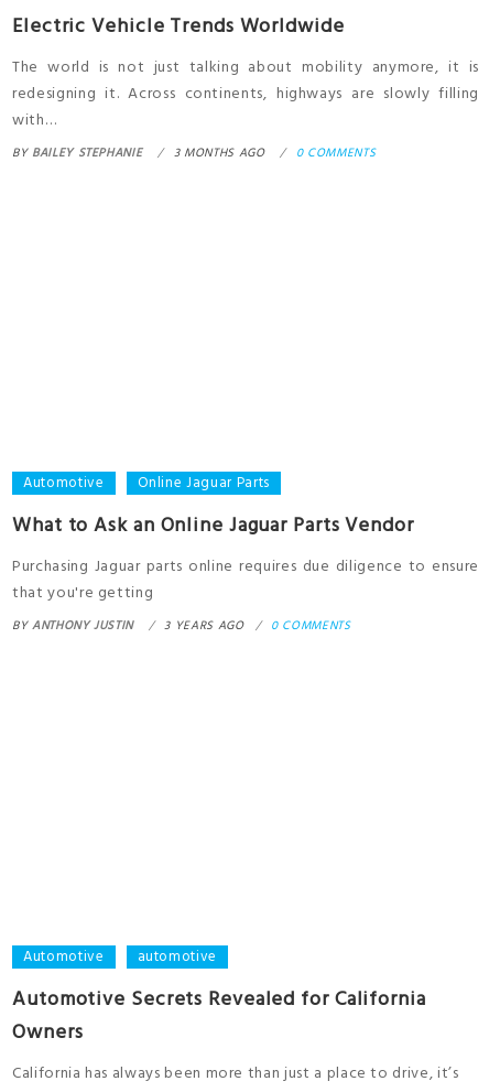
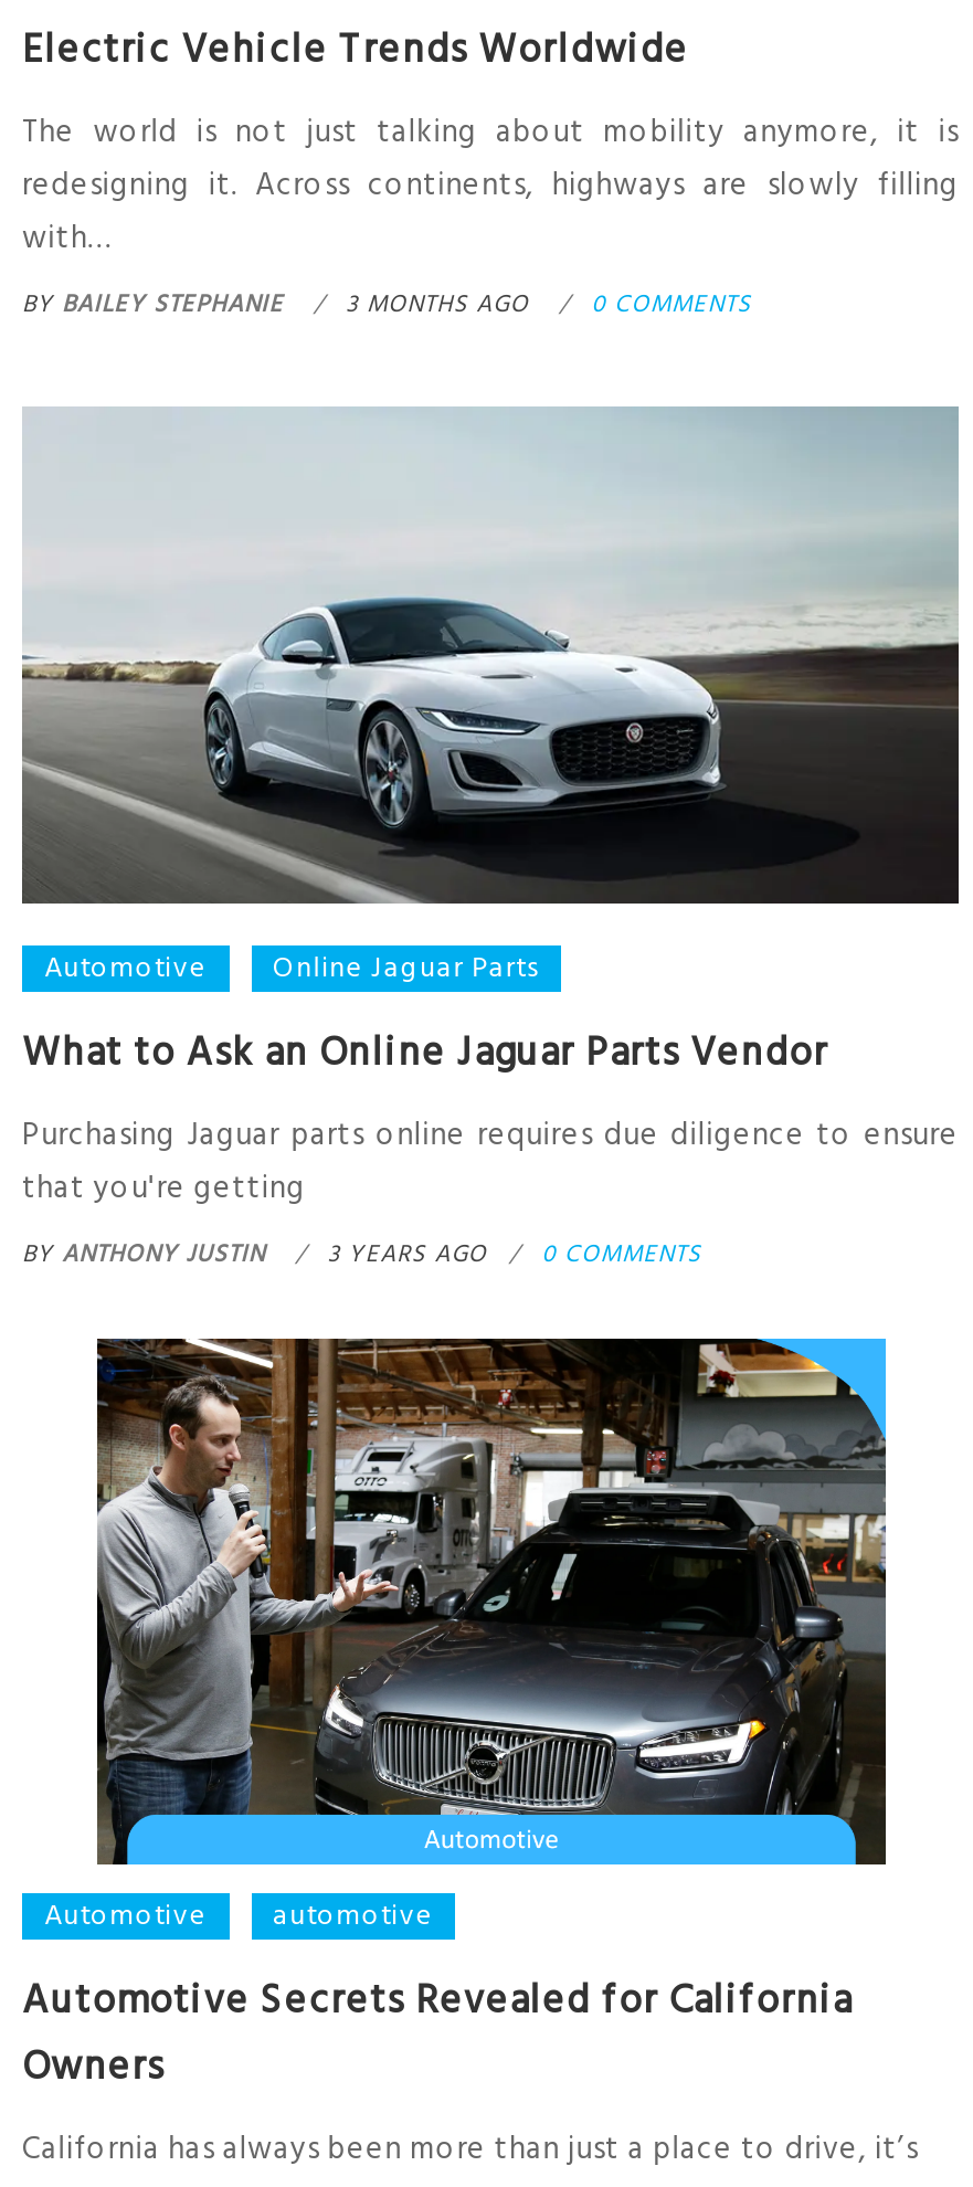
none -> [20,405,961,907] [image]
none -> [95,1335,888,1868] [image]

